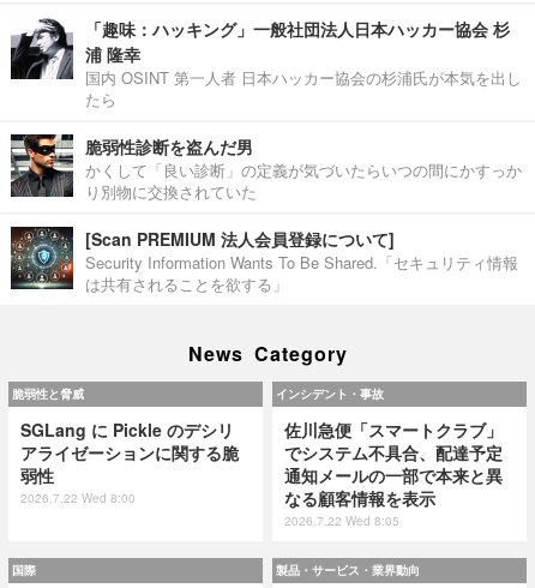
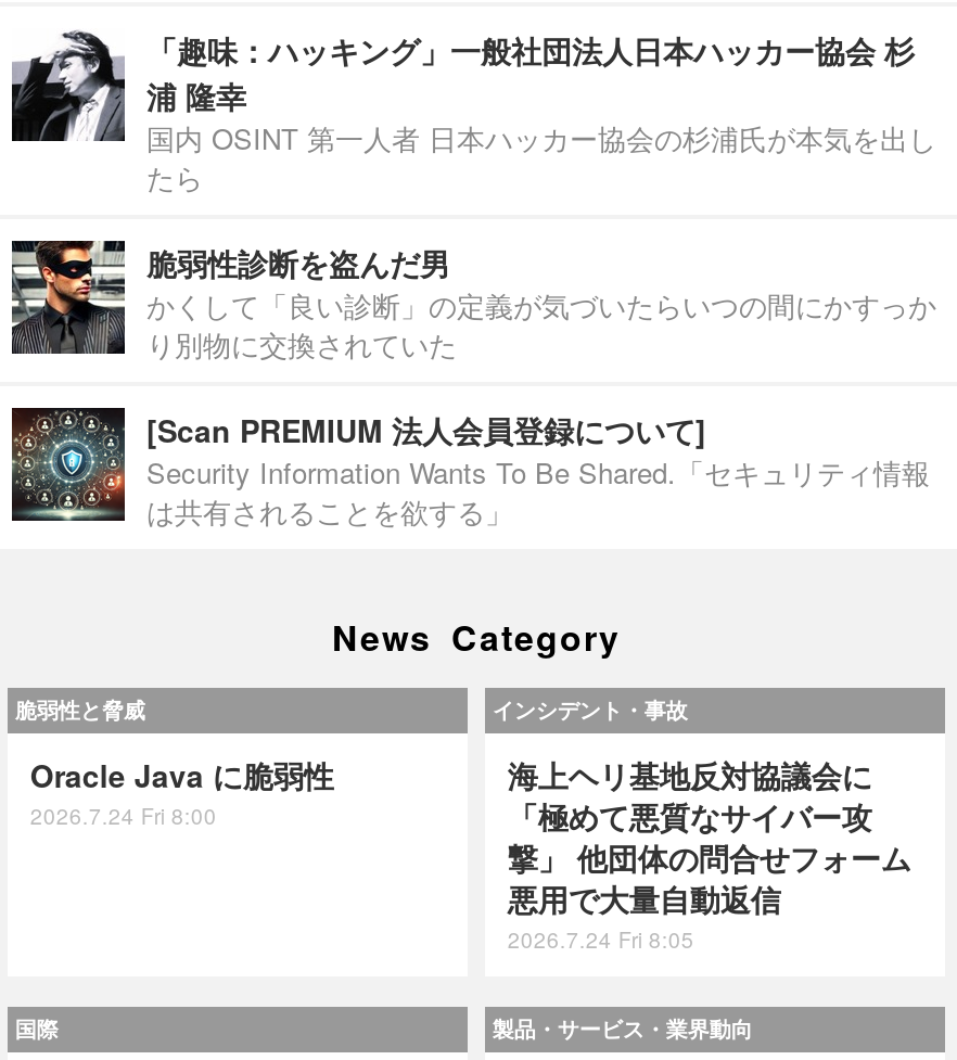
[21,417,239,506] SGLang に Pickle のデシリ | アライゼーションに関する脆 | 弱性 | 2026.7.22 Wed 8:00 -> [30,752,334,830] Oracle Java に脆弱性 | 2026.7.24 Fri 8:00
[285,417,503,529] 佐川急便「スマートクラブ」 | でシステム不具合、配達予定 | 通知メールの一部で本来と異 | なる顧客情報を表示 | 2026.7.22 Wed 8:05 -> [508,752,911,954] 海上ヘリ基地反対協議会に | 「極めて悪質なサイバー攻 | 撃」 他団体の問合せフォーム | 悪用で大量自動返信 | 2026.7.24 Fri 8:05

